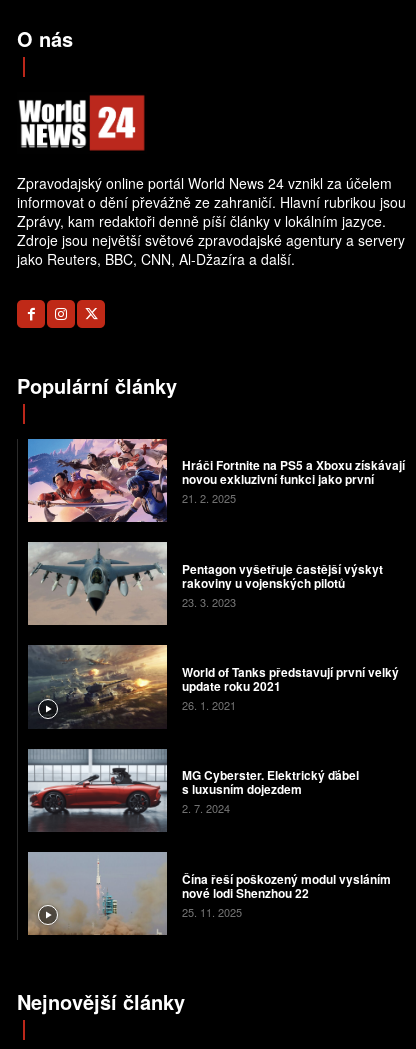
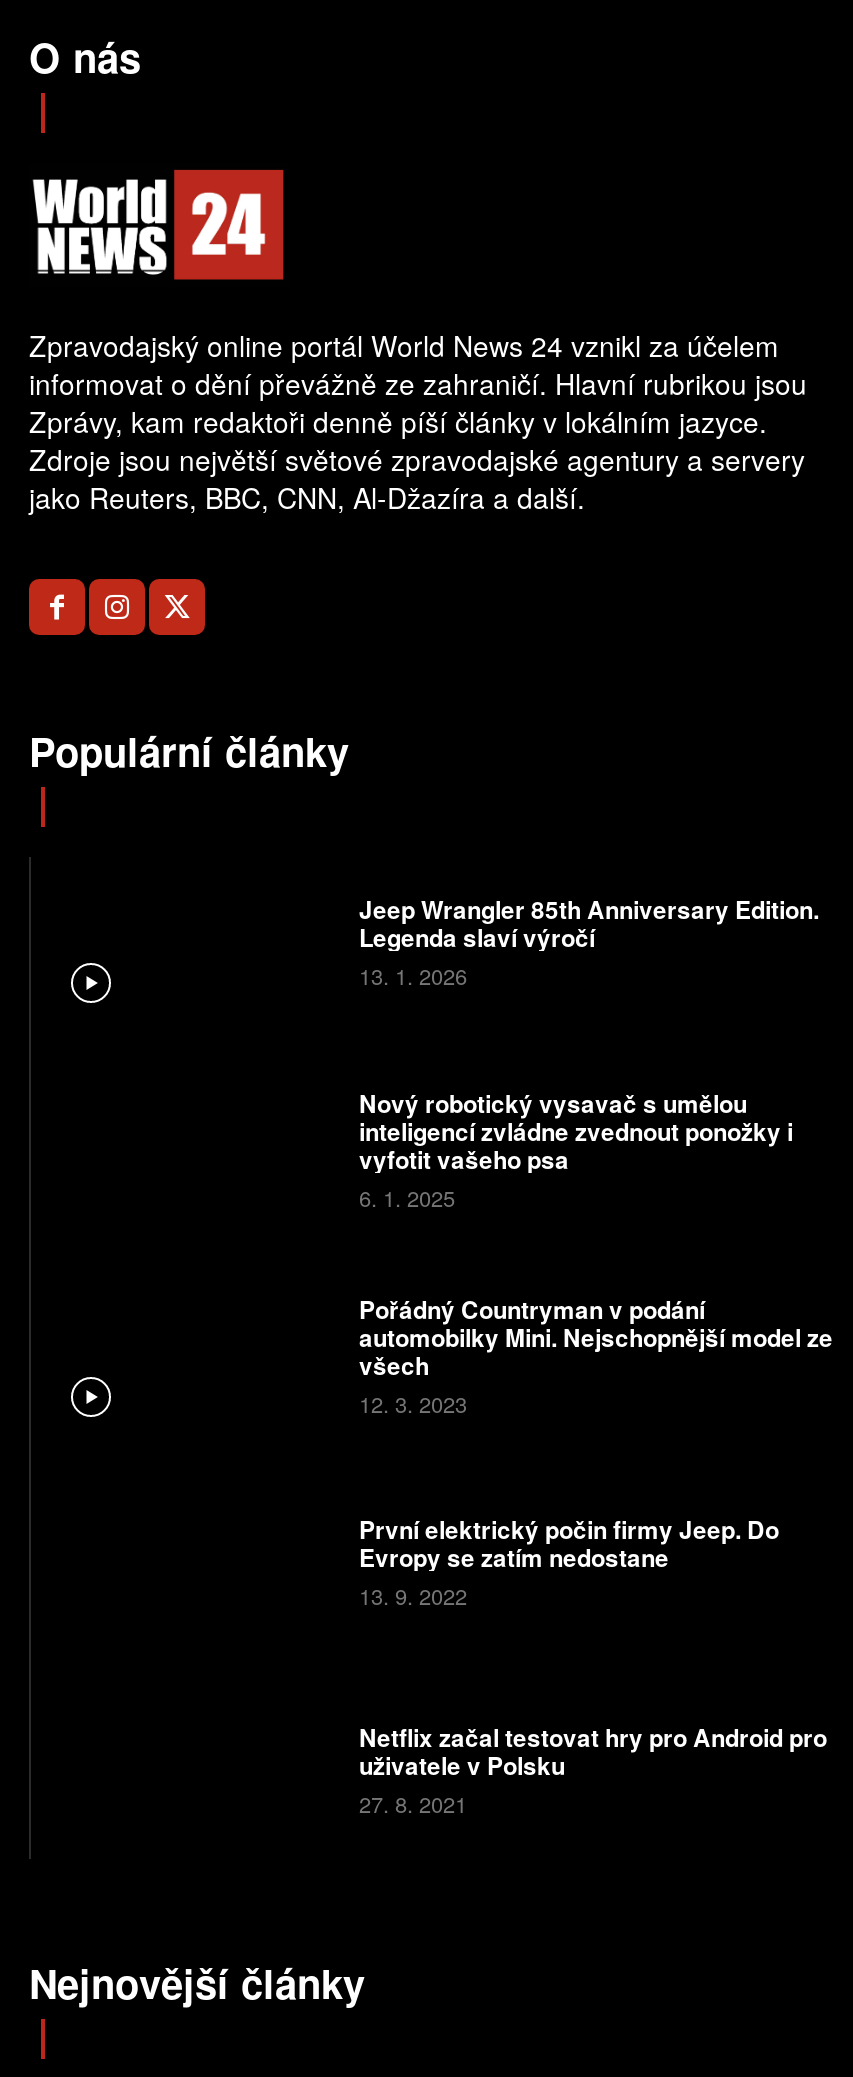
[27,438,168,523] [image] -> none
[182,456,405,506] Hráči Fortnite na PS5 a Xboxu získávají | novou exkluzivní funkci jako první | 21. 2. 2025 -> [359,891,819,991] Jeep Wrangler 85th Anniversary Edition. | Legenda slaví výročí | 13. 1. 2026
[27,541,168,626] [image] -> none
[182,560,383,610] Pentagon vyšetřuje častější výskyt | rakoviny u vojenských pilotů | 23. 3. 2023 -> [359,1084,793,1212] Nový robotický vysavač s umělou | inteligencí zvládne zvednout ponožky i | vyfotit vašeho psa | 6. 1. 2025
[27,644,168,730] [image] -> none
[182,663,399,713] World of Tanks představují první velký | update roku 2021 | 26. 1. 2021 -> [359,1291,833,1419] Pořádný Countryman v podání | automobilky Mini. Nejschopnější model ze | všech | 12. 3. 2023
[27,748,168,832] [image] -> none
[182,766,359,816] MG Cyberster. Elektrický ďábel | s luxusním dojezdem | 2. 7. 2024 -> [359,1512,779,1612] První elektrický počin firmy Jeep. Do | Evropy se zatím nedostane | 13. 9. 2022
[27,851,168,936] [image] -> none
[182,870,391,920] Čína řeší poškozený modul vysláním | nové lodi Shenzhou 22 | 25. 11. 2025 -> [359,1718,827,1818] Netflix začal testovat hry pro Android pro | uživatele v Polsku | 27. 8. 2021

